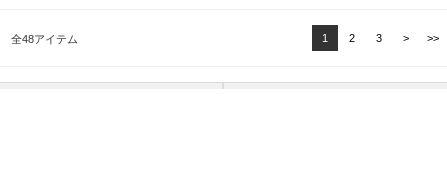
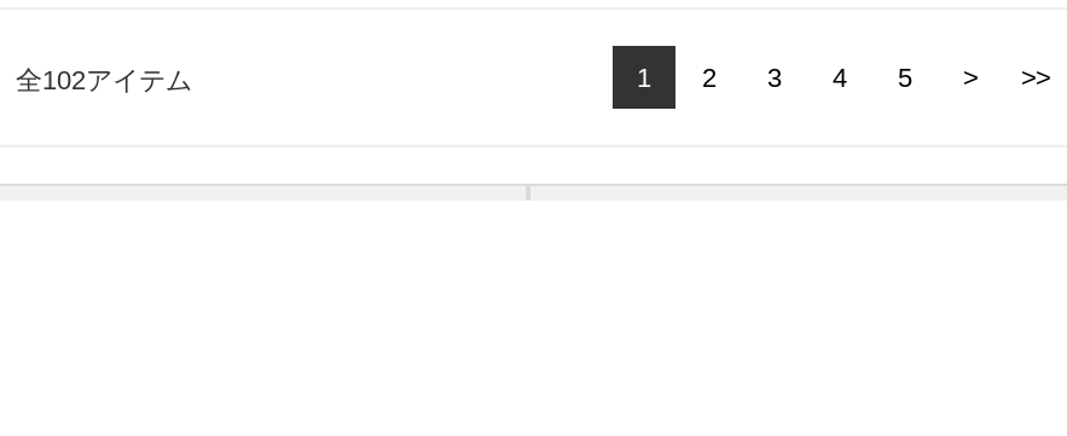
[11,33,78,45] 全48アイテム -> [16,65,192,94] 全102アイテム
none -> [833,63,912,92] 4 | 5

